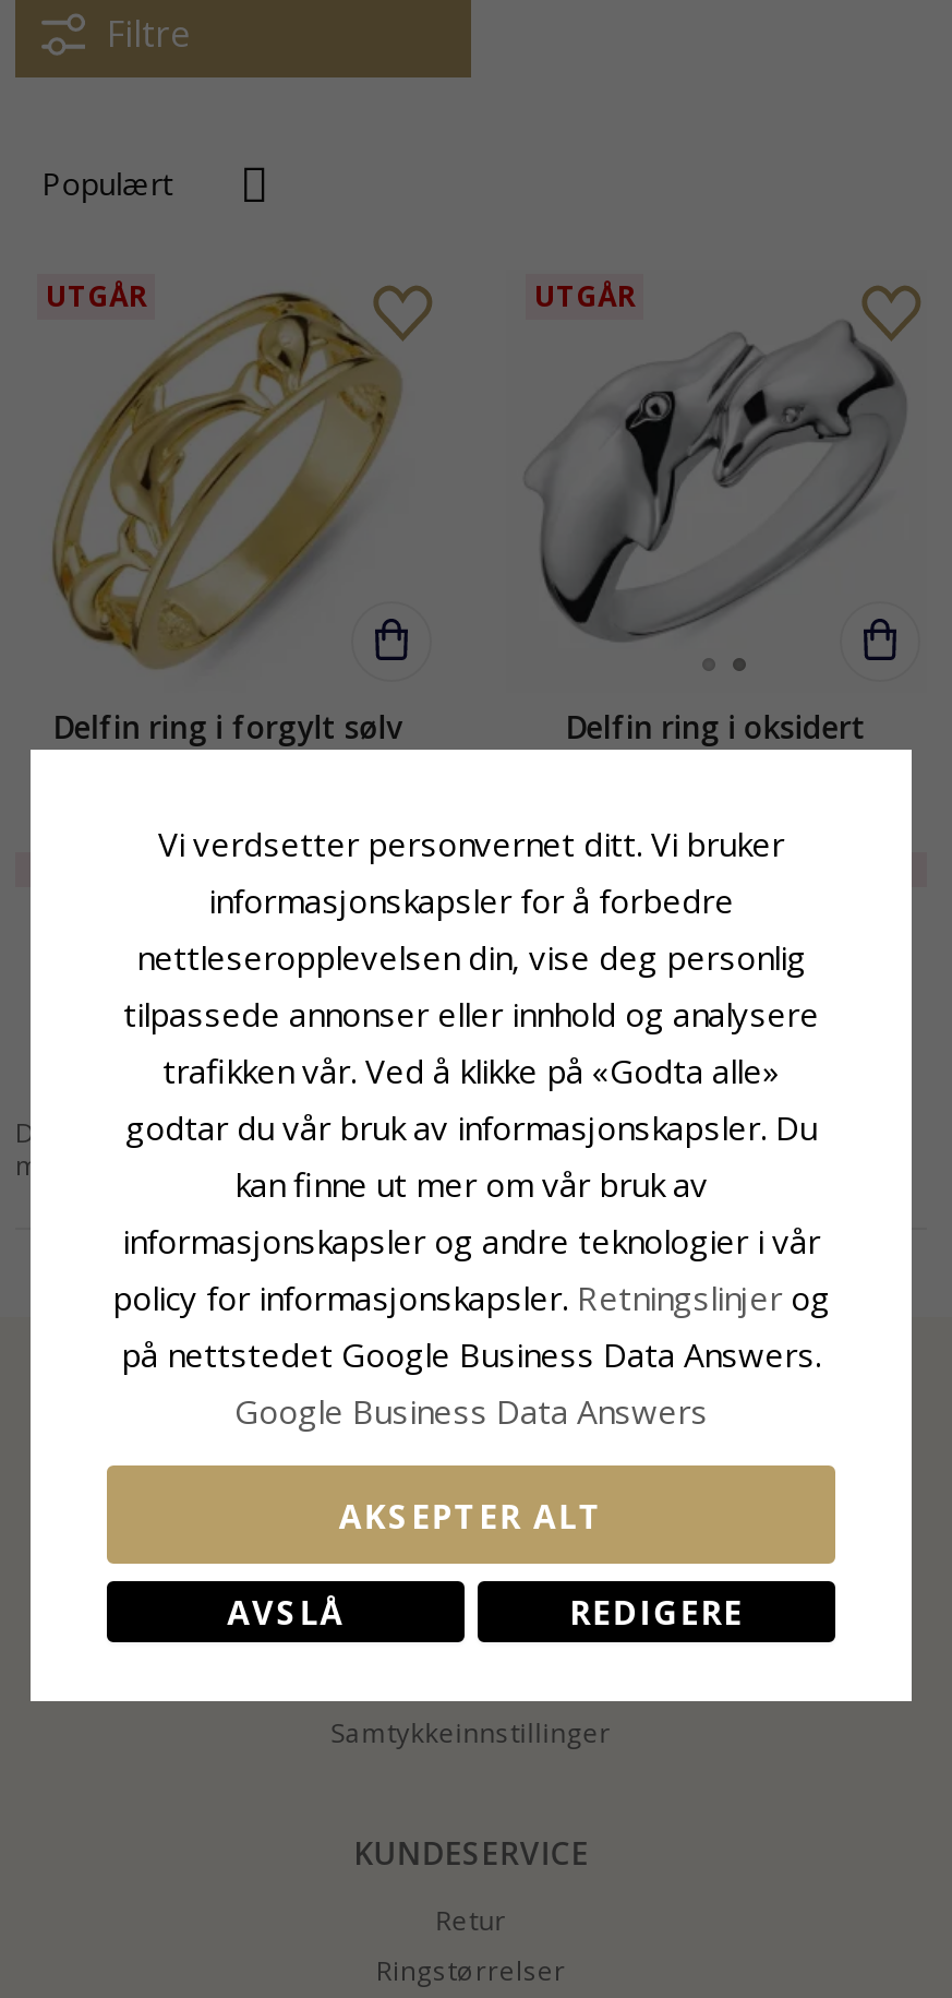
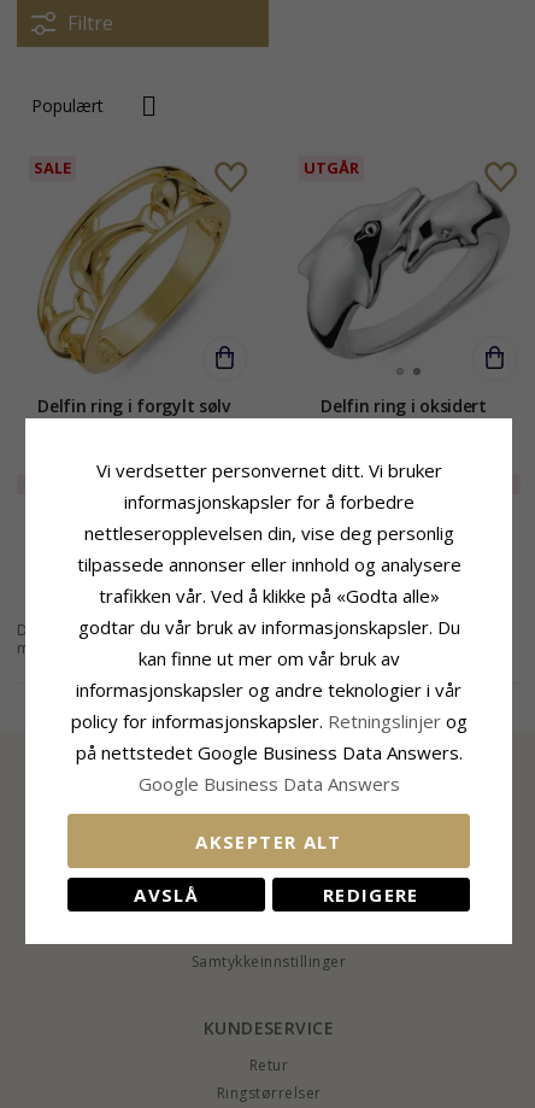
[46,277,146,316] UTGÅR -> [34,157,71,179] SALE

